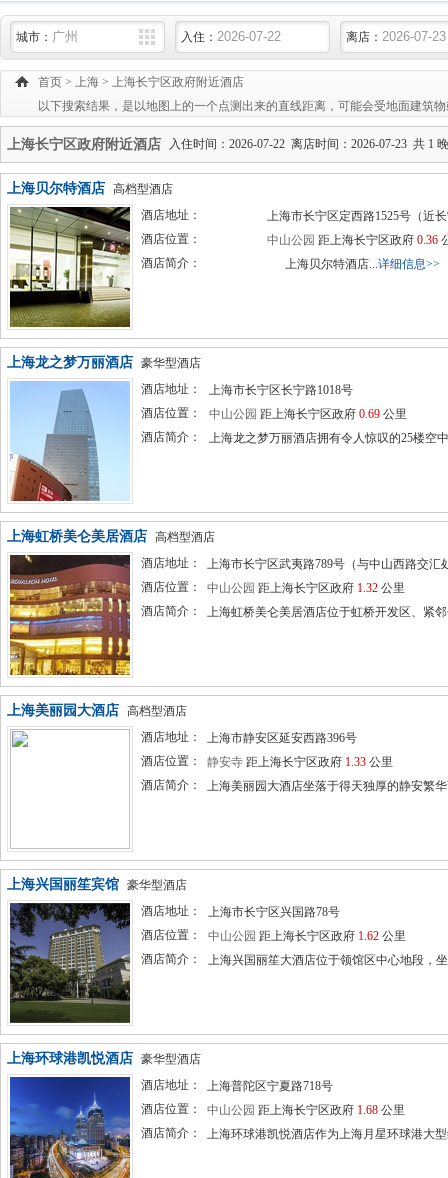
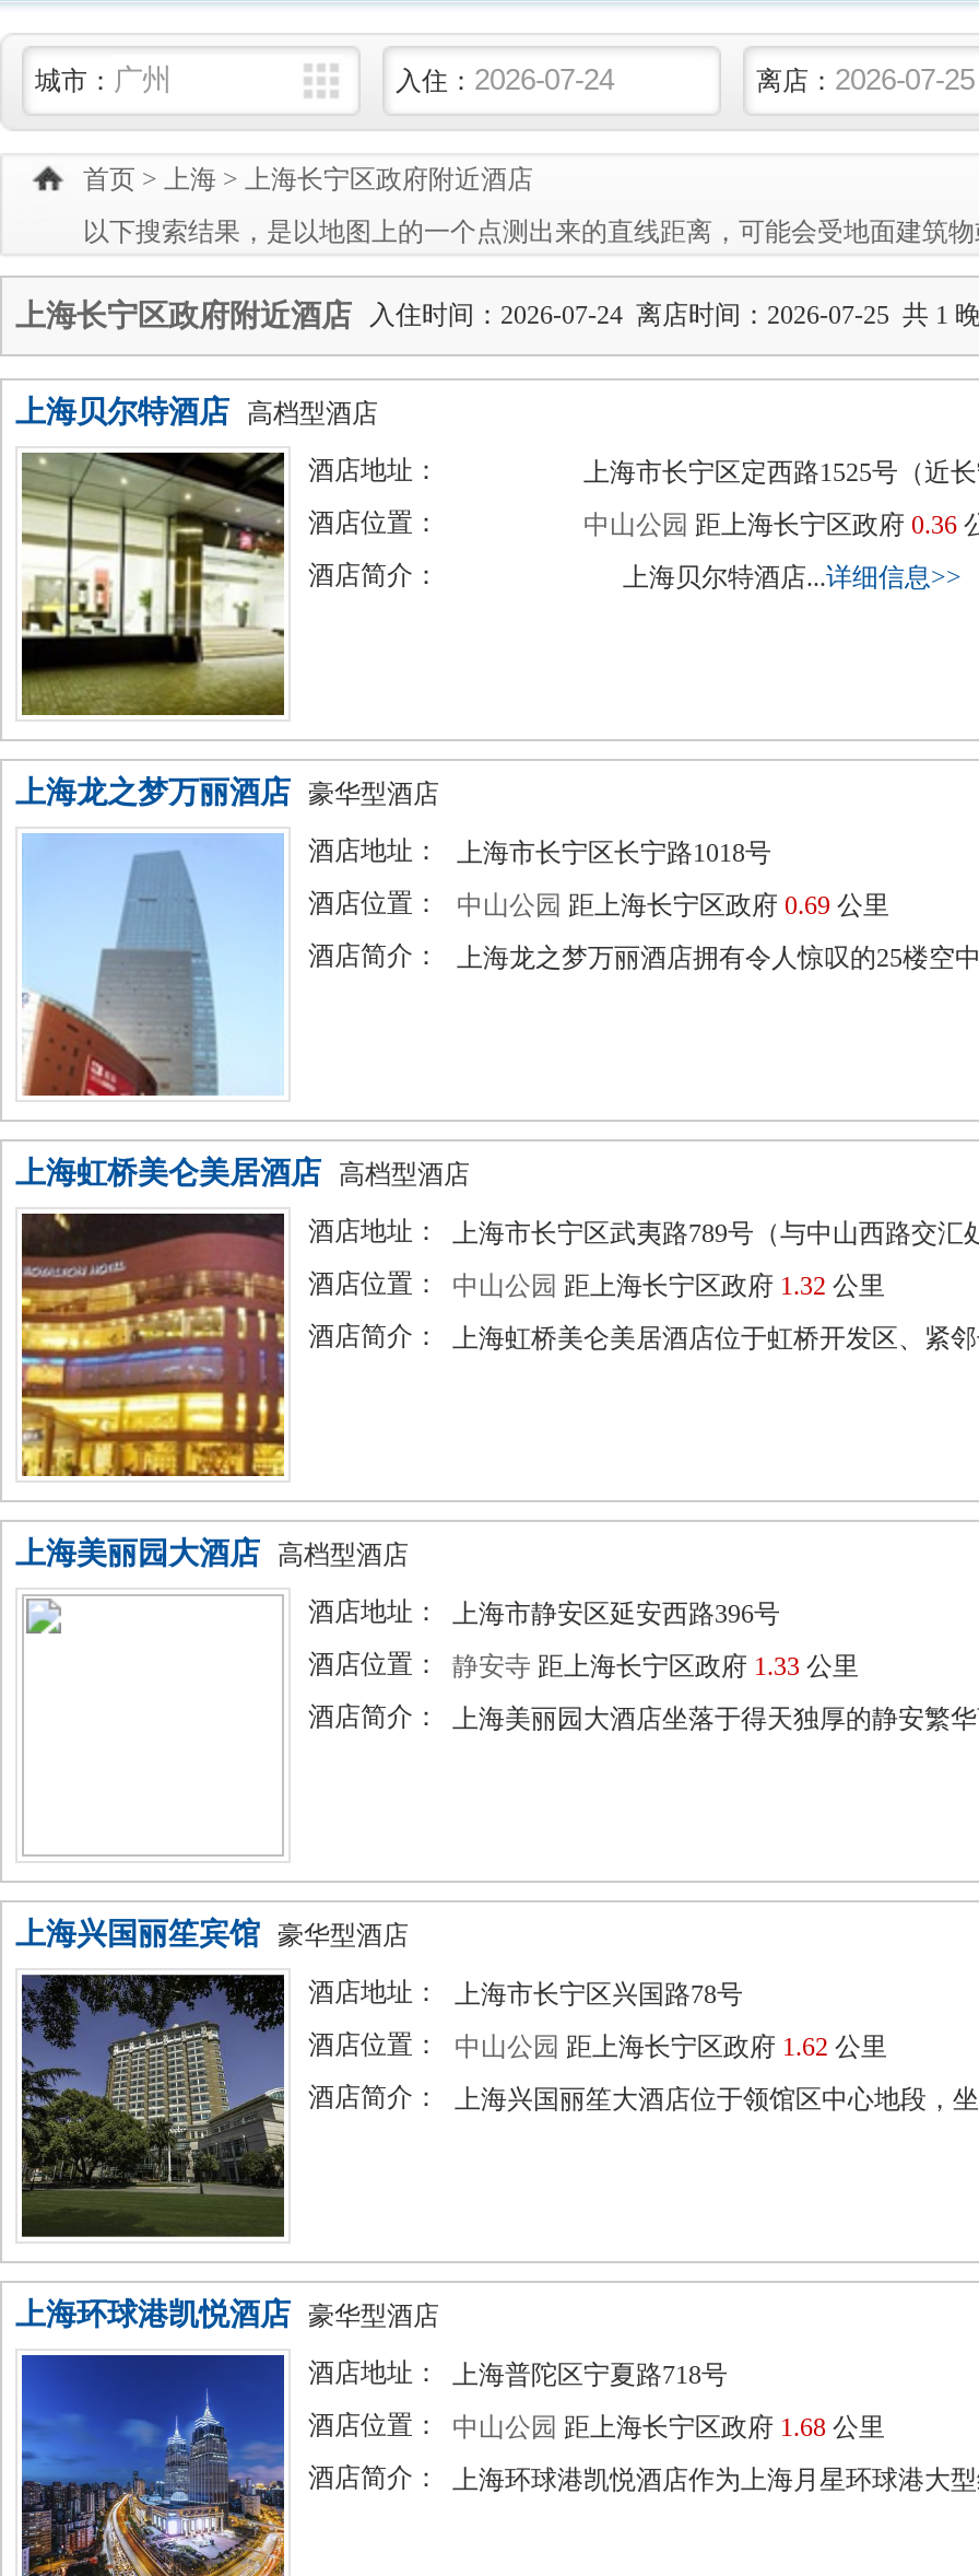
[7,137,448,152] 上海长宁区政府附近酒店 入住时间：2026-07-22 离店时间：2026-07-23 共 1 晚 -> [15,300,979,332] 上海长宁区政府附近酒店 入住时间：2026-07-24 离店时间：2026-07-25 共 1 晚

